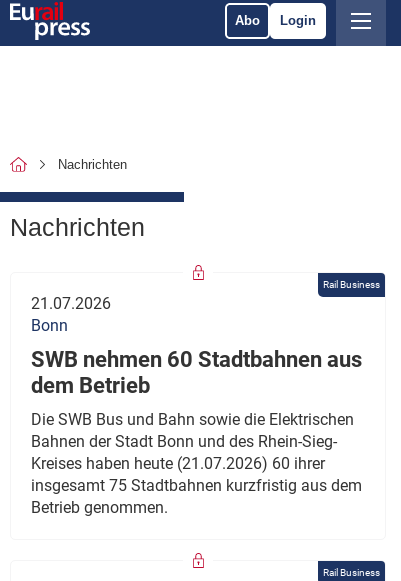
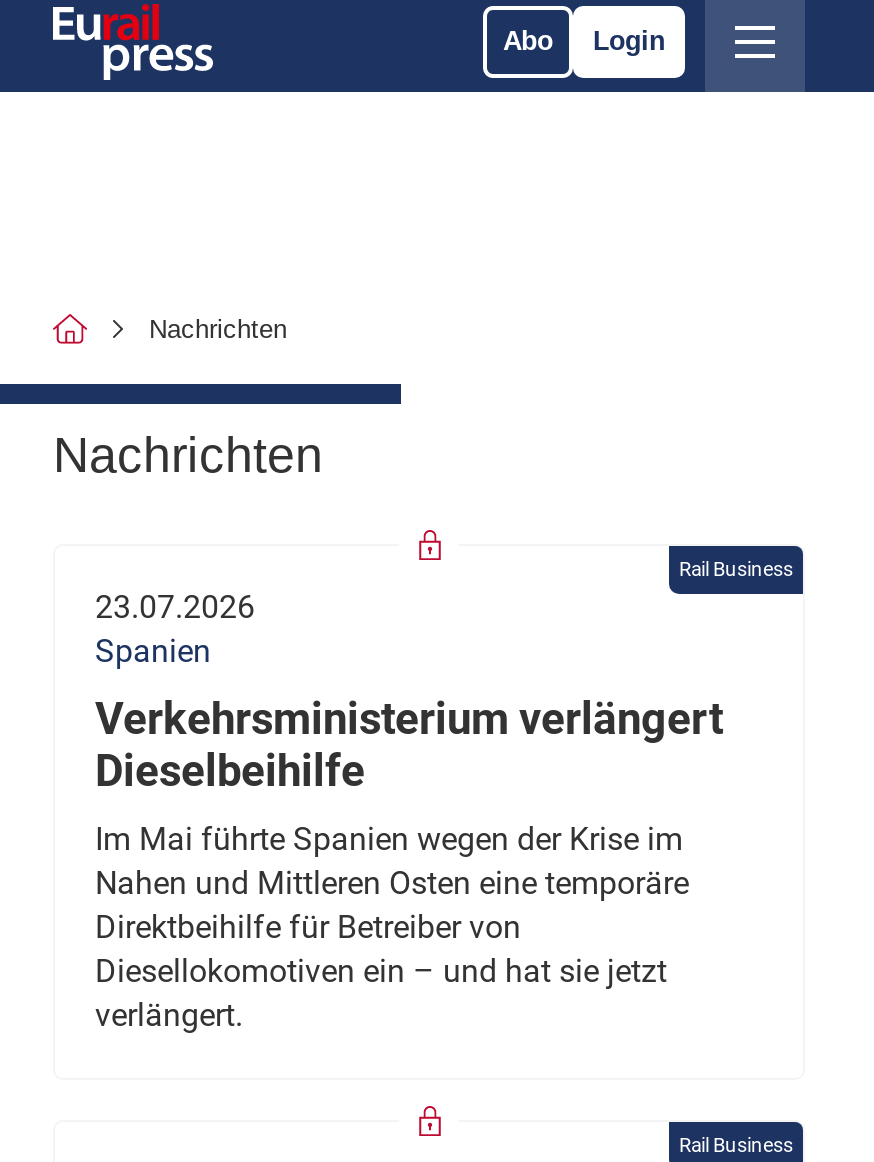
[31,294,111,335] 21.07.2026 | Bonn -> [95,588,255,670] 23.07.2026 | Spanien
[31,347,362,398] SWB nehmen 60 Stadtbahnen aus | dem Betrieb -> [95,694,723,796] Verkehrsministerium verlängert | Dieselbeihilfe
[31,410,362,517] Die SWB Bus und Bahn sowie die Elektrischen | Bahnen der Stadt Bonn und des Rhein-Sieg- | Kreises haben heute (21.07.2026) 60 ihrer | insgesamt 75 Stadtbahnen kurzfristig aus dem | Betrieb genommen. -> [95,820,689,1034] Im Mai führte Spanien wegen der Krise im | Nahen und Mittleren Osten eine temporäre | Direktbeihilfe für Betreiber von | Diesellokomotiven ein – und hat sie jetzt | verlängert.

